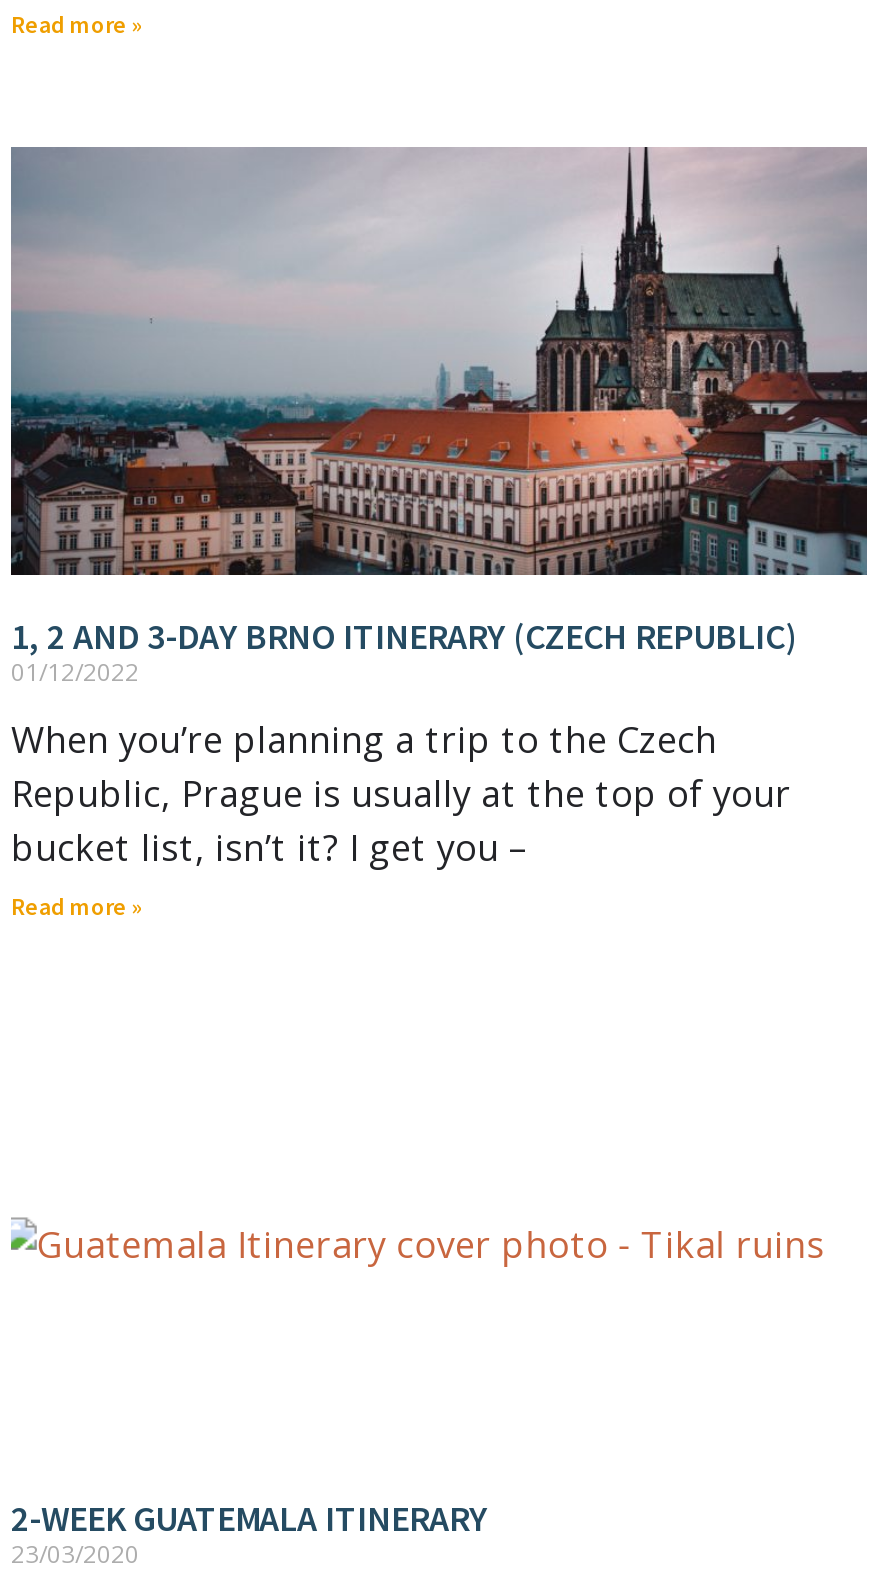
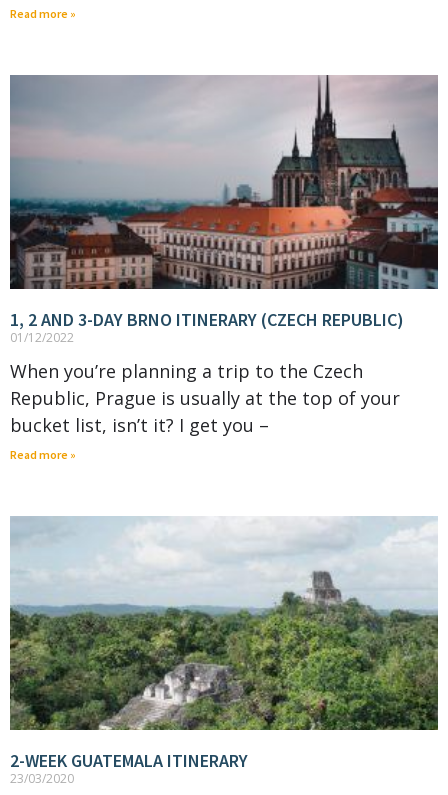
none -> [9,516,439,731] [image]

